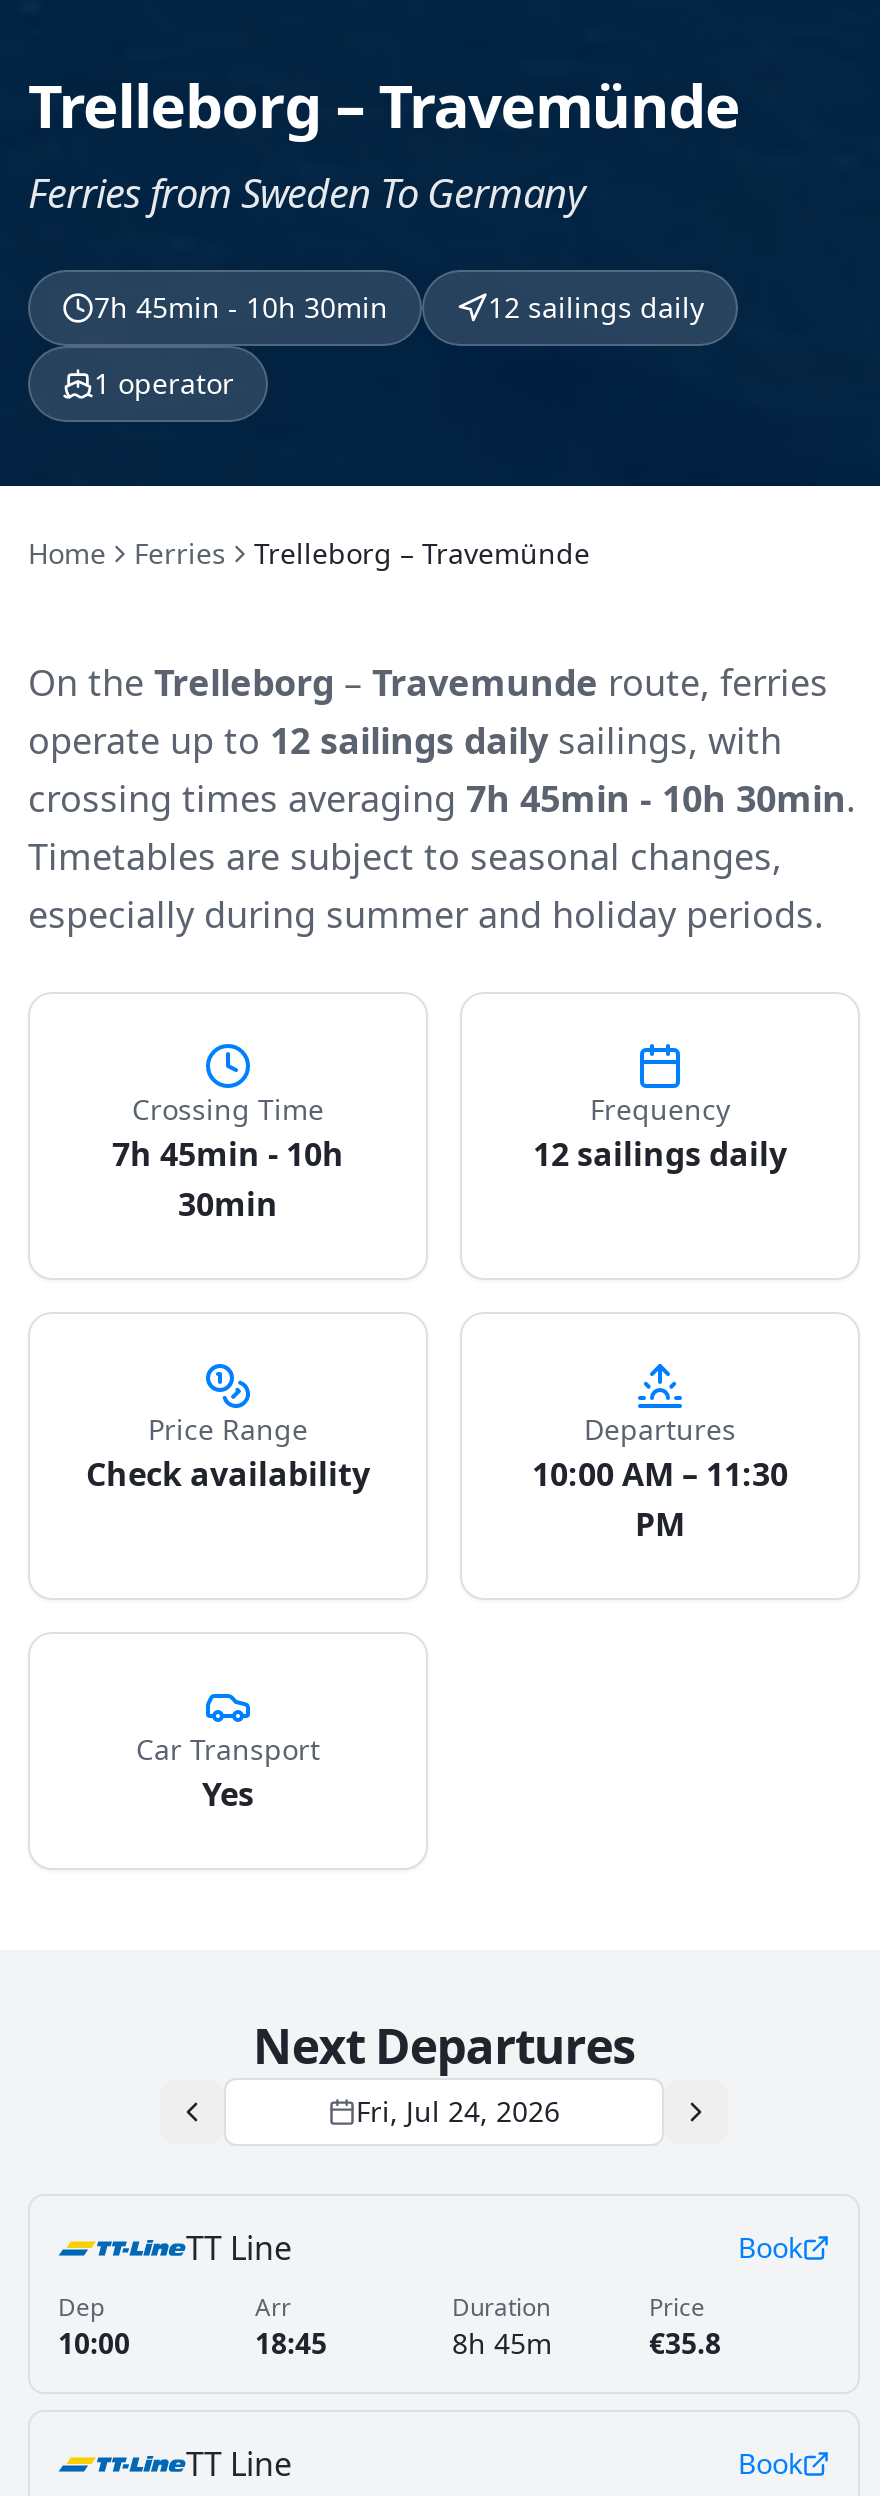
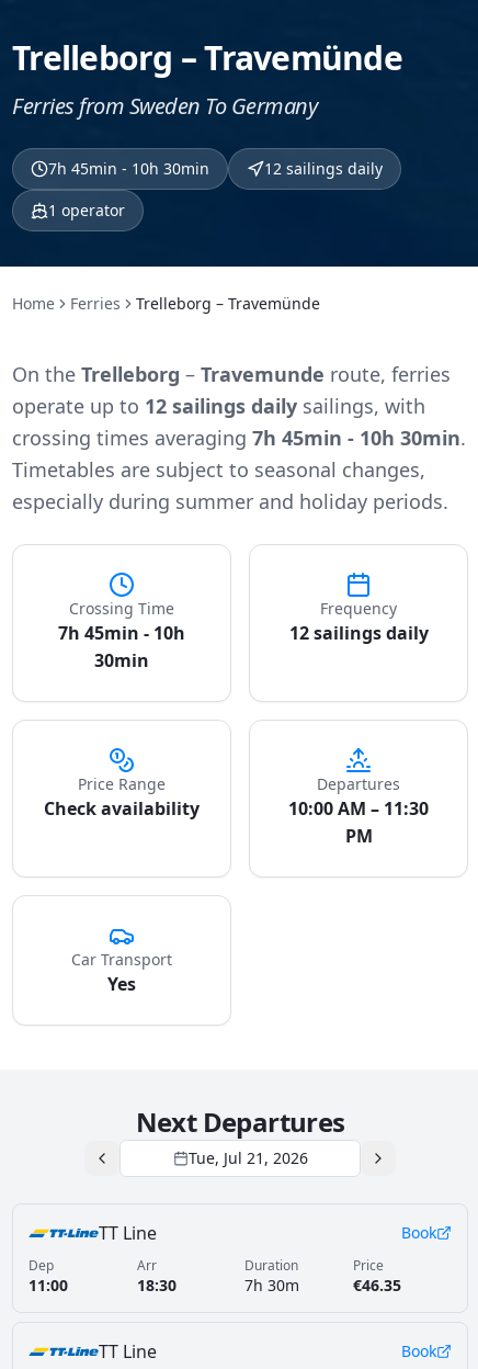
[356,2092,560,2130] Fri, Jul 24, 2026 -> [188,1147,308,1168] Tue, Jul 21, 2026
[58,2324,130,2362] 10:00 -> [29,1275,68,1296] 11:00
[255,2324,327,2362] 18:45 -> [136,1275,176,1296] 18:30
[452,2324,552,2362] 8h 45m -> [244,1275,299,1296] 7h 30m
[649,2324,721,2362] €35.8 -> [352,1275,401,1296] €46.35

